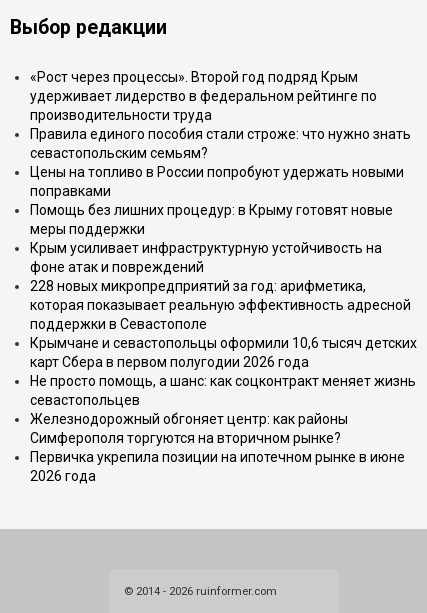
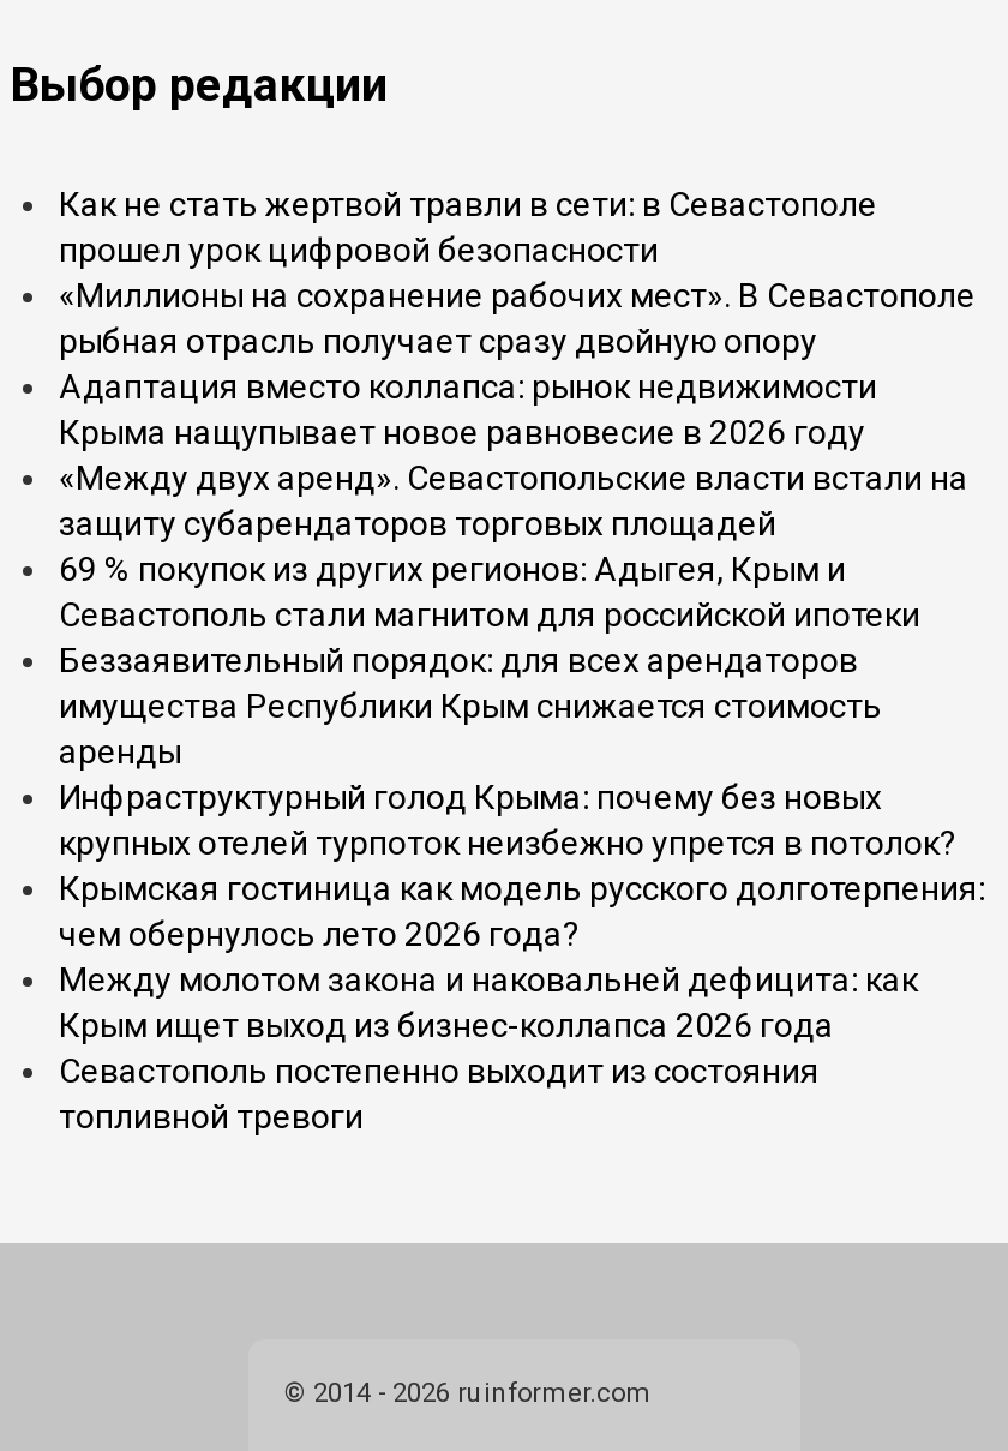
[30,69,417,484] «Рост через процессы». Второй год подряд Крым | удерживает лидерство в федеральном рейтинге по | производительности труда | Правила единого пособия стали строже: что нужно знать | севастопольским семьям? | Цены на топливо в России попробуют удержать новыми | поправками | Помощь без лишних процедур: в Крыму готовят новые | меры поддержки | Крым усиливает инфраструктурную устойчивость на | фоне атак и повреждений | 228 новых микропредприятий за год: арифметика, | которая показывает реальную эффективность адресной | поддержки в Севастополе | Крымчане и севастопольцы оформили 10,6 тысяч детских | карт Сбера в первом полугодии 2026 года | Не просто помощь, а шанс: как соцконтракт меняет жизнь | севастопольцев | Железнодорожный обгоняет центр: как районы | Симферополя торгуются на вторичном рынке? | Первичка укрепила позиции на ипотечном рынке в июне | 2026 года -> [59,185,985,1135] Как не стать жертвой травли в сети: в Севастополе | прошел урок цифровой безопасности | «Миллионы на сохранение рабочих мест». В Севастополе | рыбная отрасль получает сразу двойную опору | Адаптация вместо коллапса: рынок недвижимости | Крыма нащупывает новое равновесие в 2026 году | «Между двух аренд». Севастопольские власти встали на | защиту субарендаторов торговых площадей | 69 % покупок из других регионов: Адыгея, Крым и | Севастополь стали магнитом для российской ипотеки | Беззаявительный порядок: для всех арендаторов | имущества Республики Крым снижается стоимость | аренды | Инфраструктурный голод Крыма: почему без новых | крупных отелей турпоток неизбежно упрется в потолок? | Крымская гостиница как модель русского долготерпения: | чем обернулось лето 2026 года? | Между молотом закона и наковальней дефицита: как | Крым ищет выход из бизнес-коллапса 2026 года | Севастополь постепенно выходит из состояния | топливной тревоги

